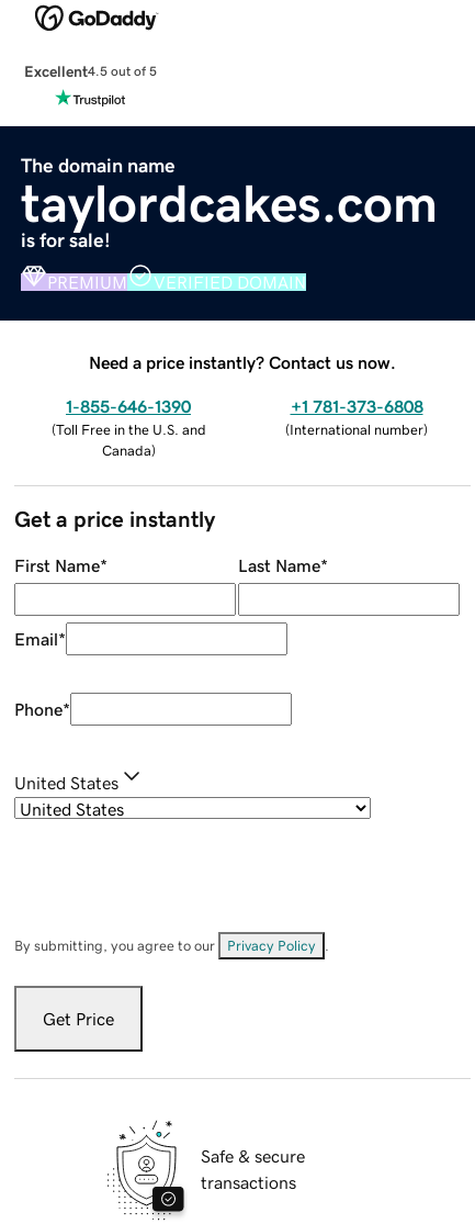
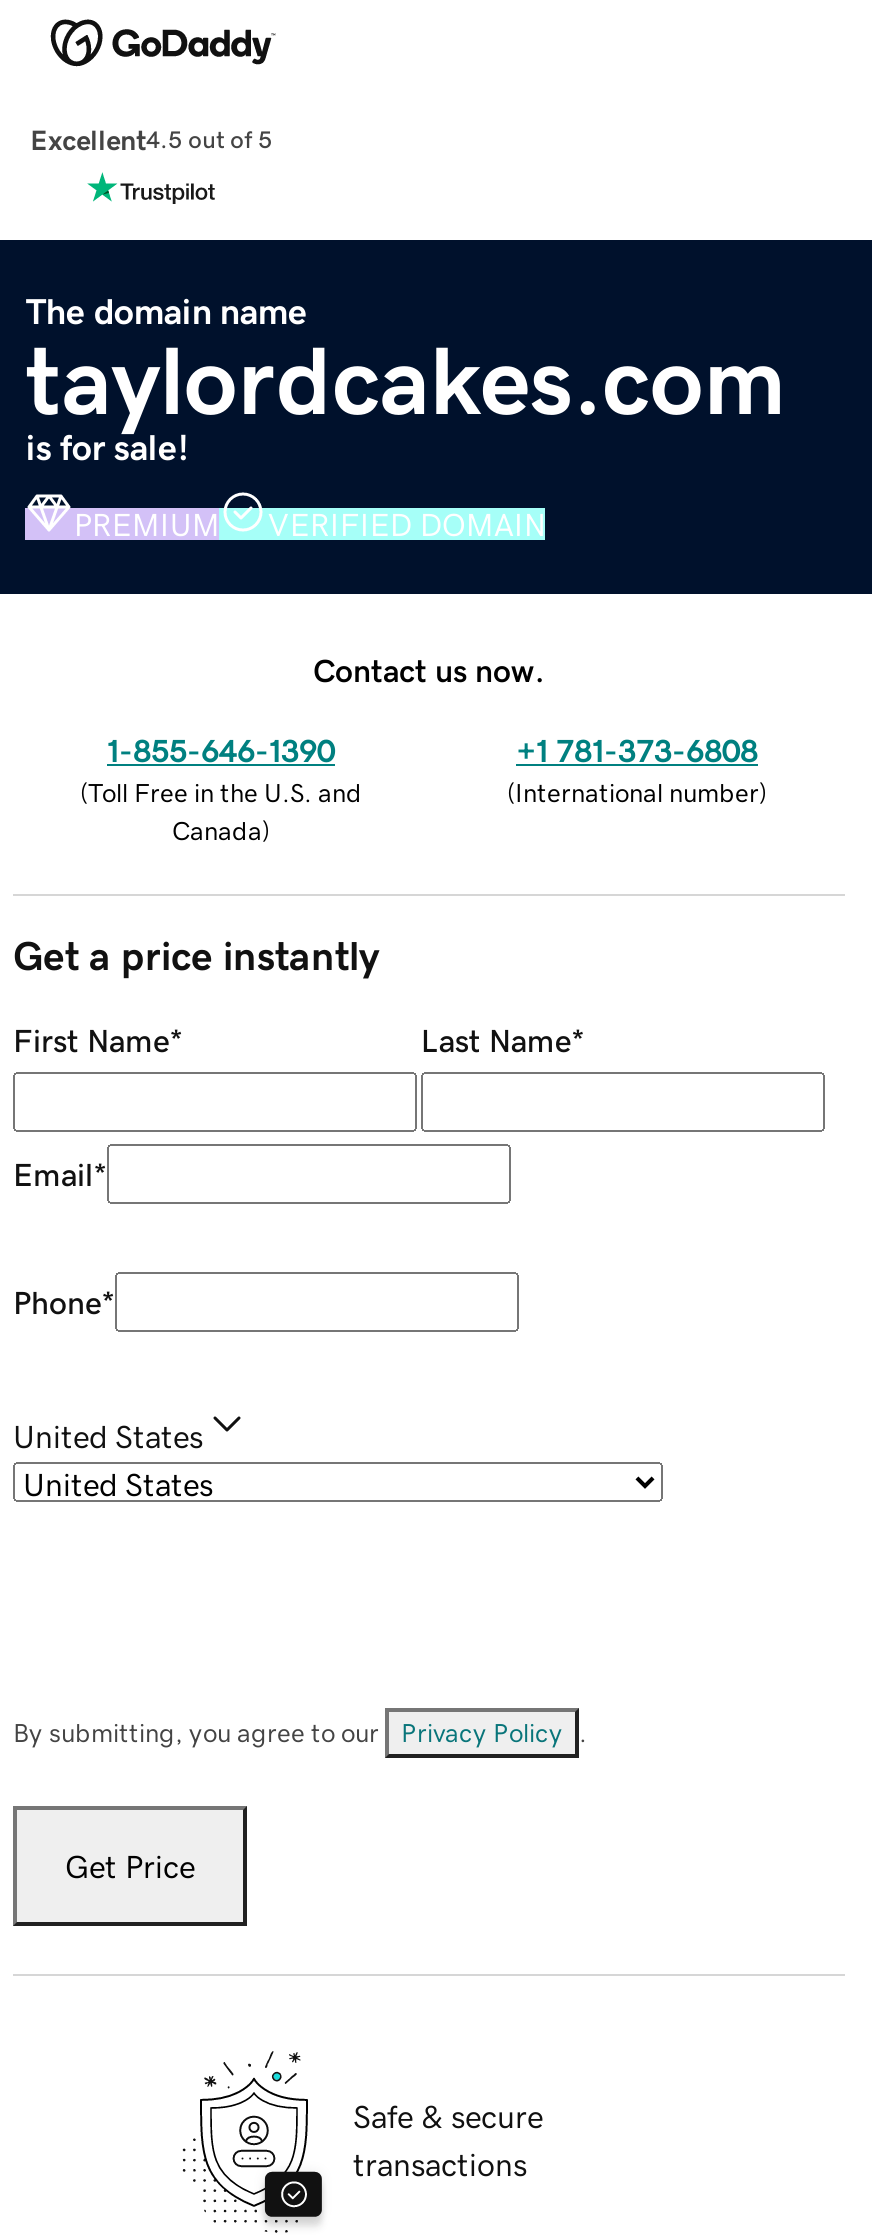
[89,353,396,371] Need a price instantly? Contact us now. -> [313,653,545,685] Contact us now.

